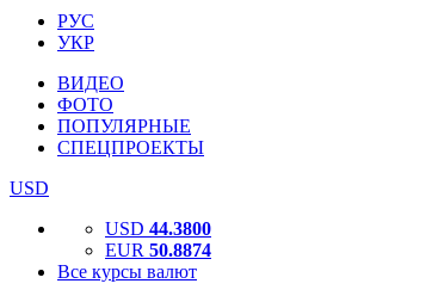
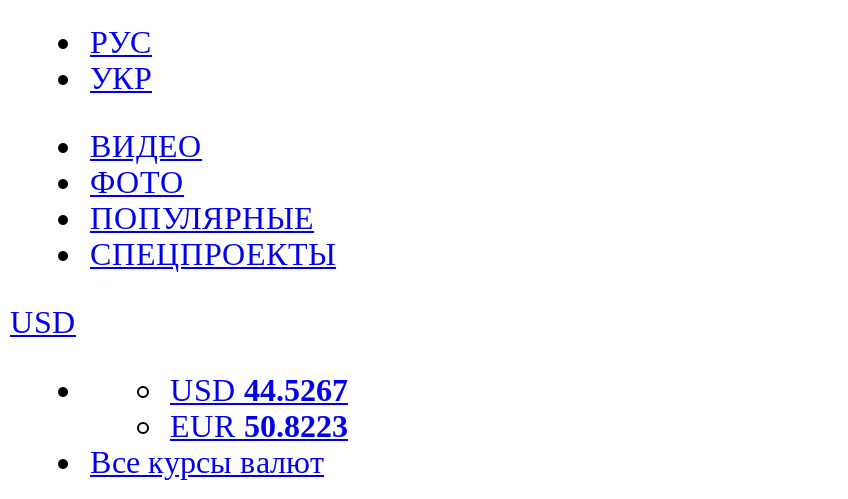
[105,218,211,239] USD 44.3800 -> [170,373,348,407] USD 44.5267
[105,240,211,260] EUR 50.8874 -> [170,409,348,443] EUR 50.8223

